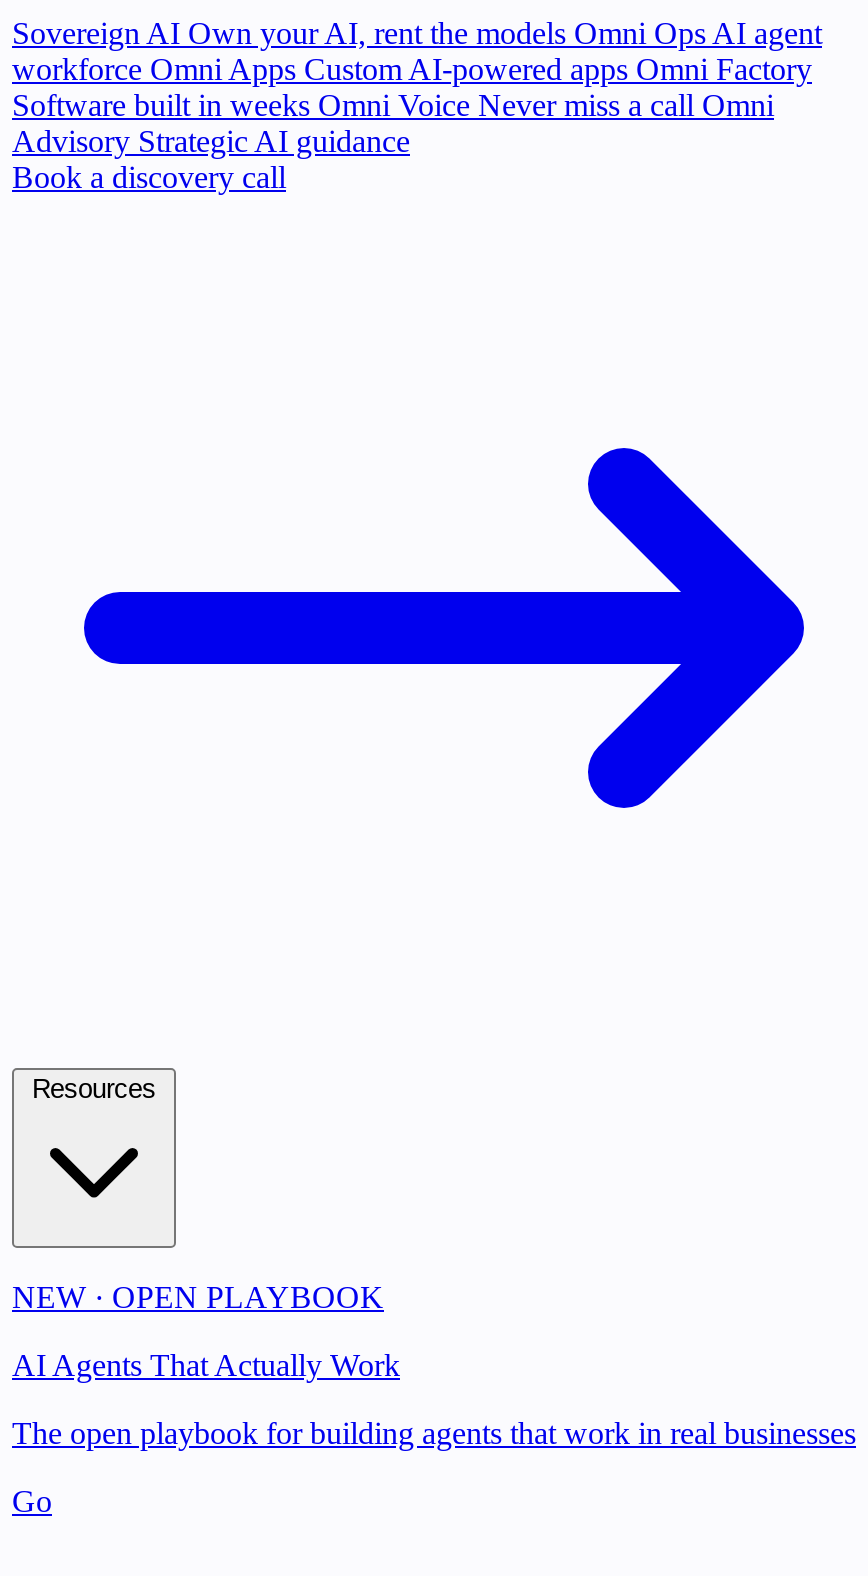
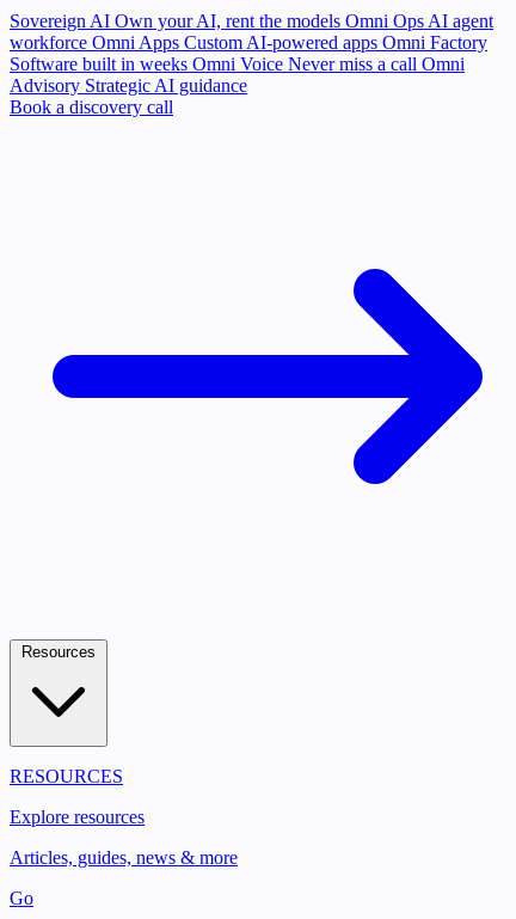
[12,1280,384,1314] NEW · OPEN PLAYBOOK -> [10,766,123,786] RESOURCES
[12,1348,400,1382] AI Agents That Actually Work -> [10,807,145,827] Explore resources
[12,1416,856,1450] The open playbook for building agents that work in real businesses -> [10,847,238,868] Articles, guides, news & more

